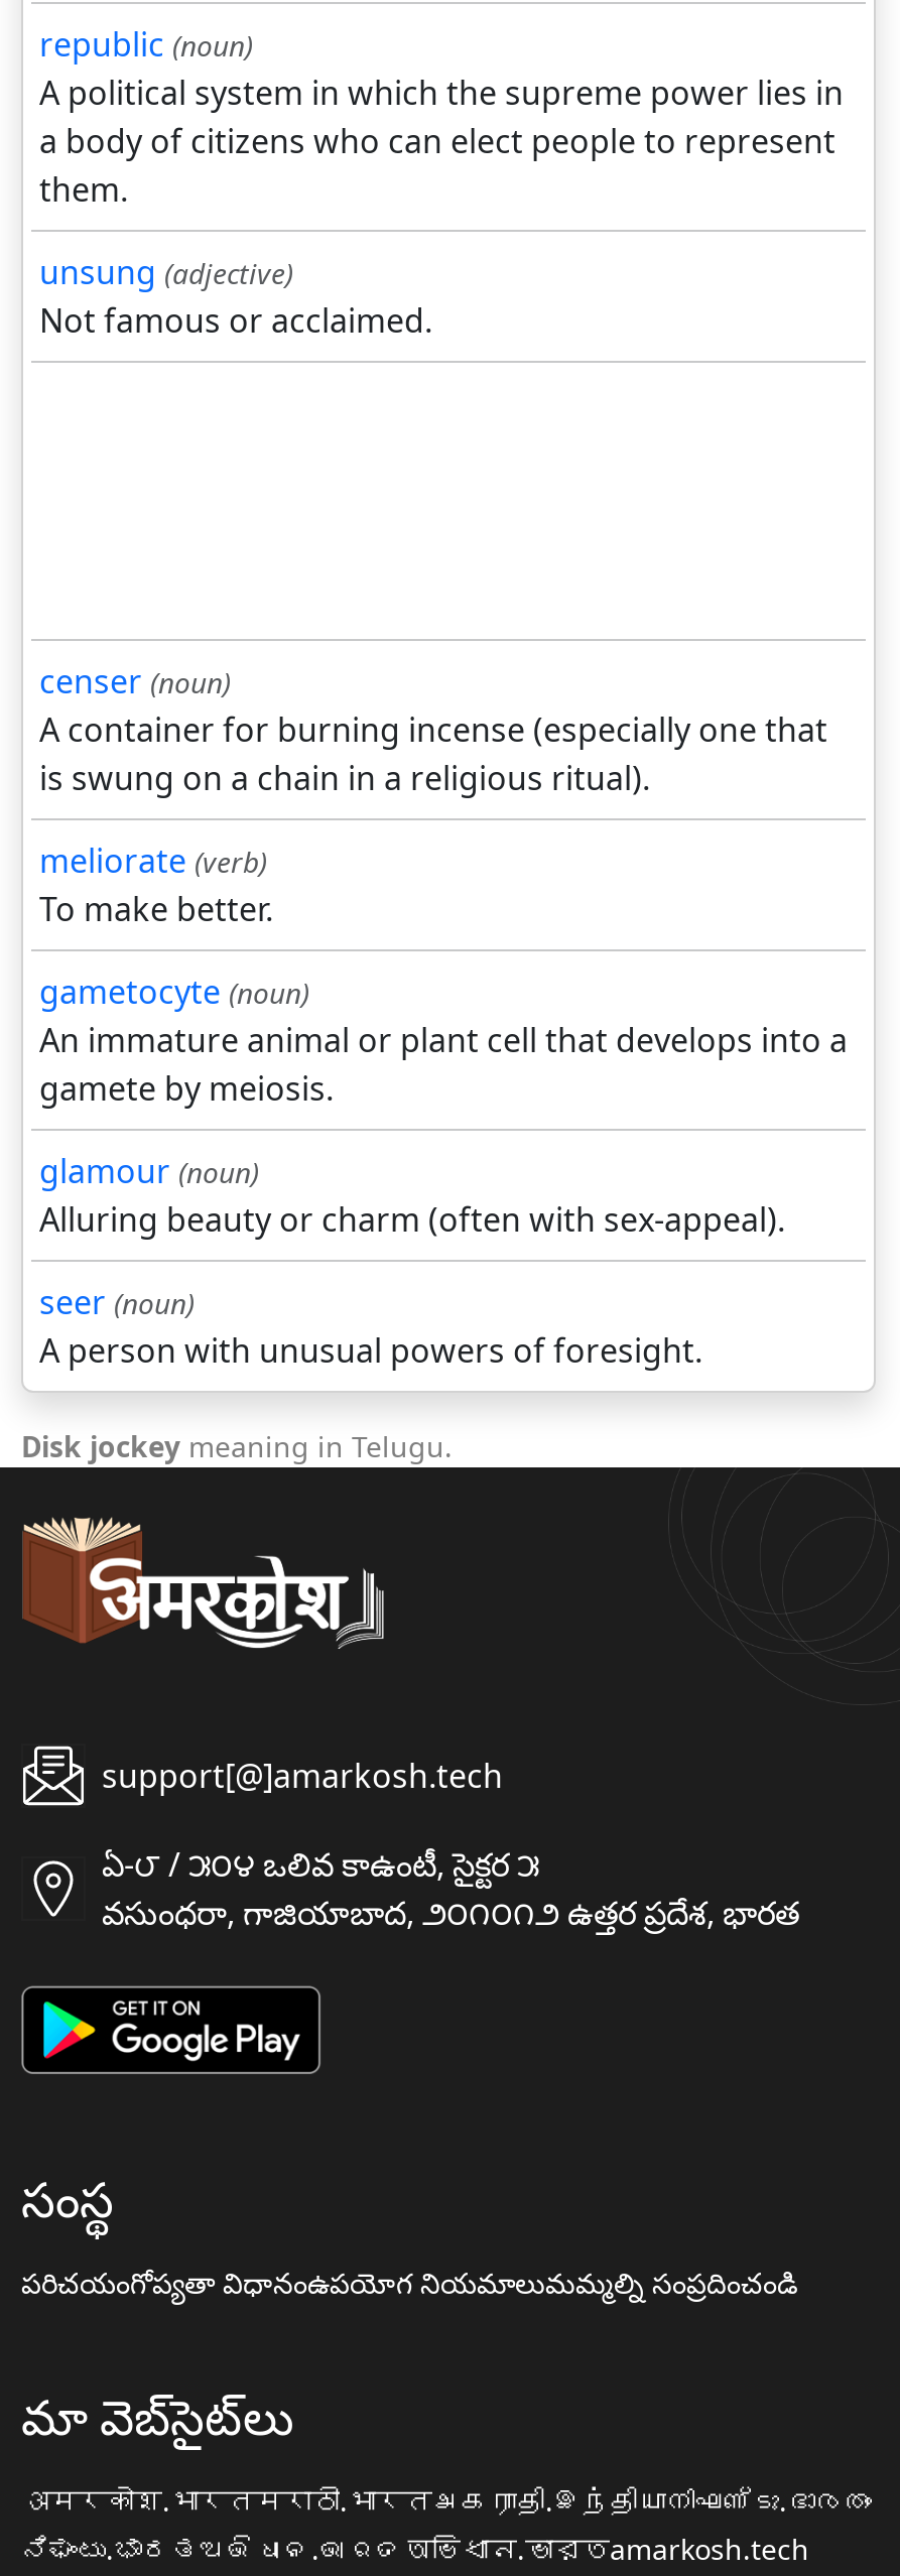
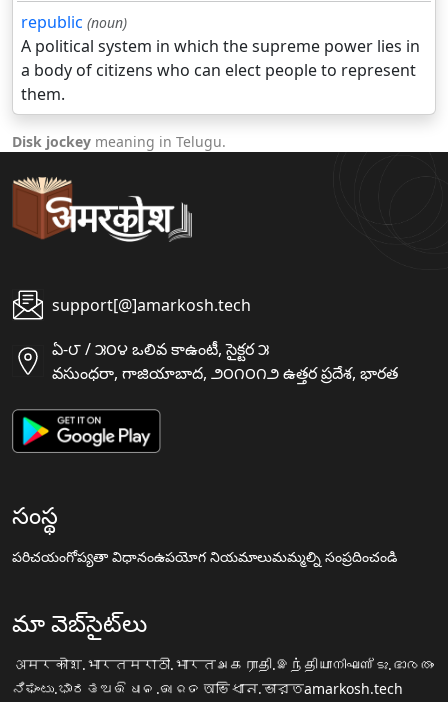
[39,250,432,343] unsung (adjective) | Not famous or acclaimed. -> none
[39,660,848,1373] censer (noun) | A container for burning incense (especially one that | is swung on a chain in a religious ritual). | meliorate (verb) | To make better. | gametocyte (noun) | An immature animal or plant cell that develops into a | gamete by meiosis. | glamour (noun) | Alluring beauty or charm (often with sex-appeal). | seer (noun) | A person with unusual powers of foresight. -> none

